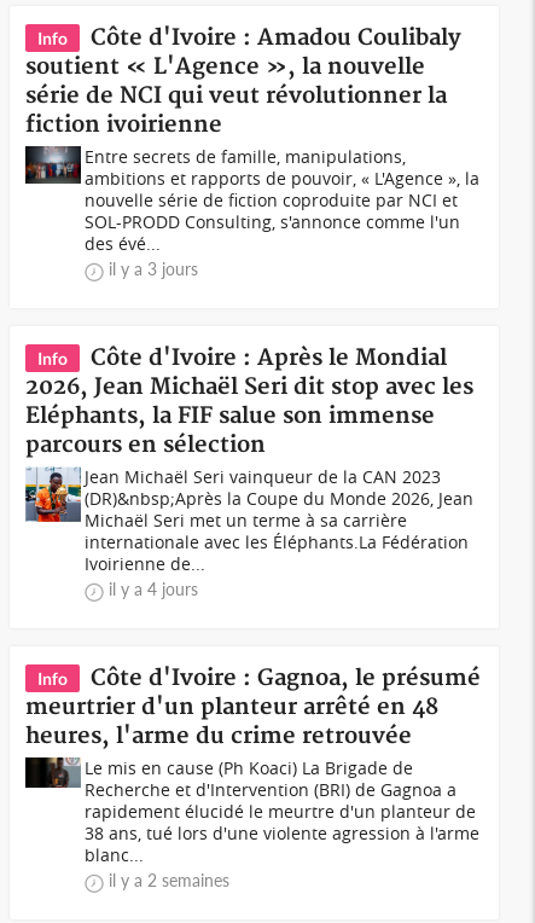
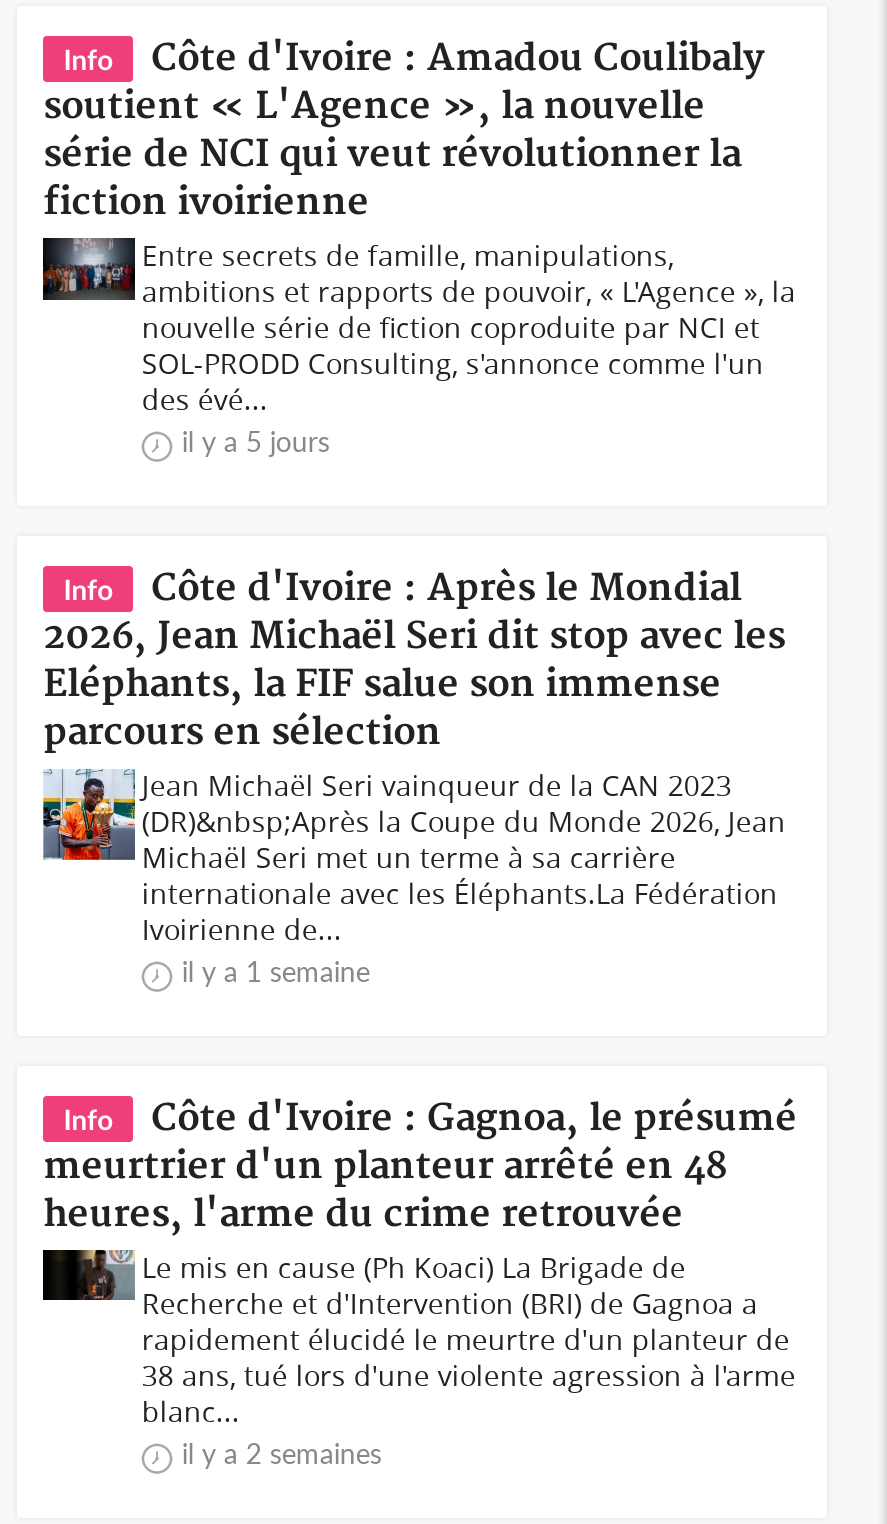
[109,259,198,279] il y a 3 jours -> [182,424,330,458] il y a 5 jours
[109,579,198,599] il y a 4 jours -> [182,954,370,988] il y a 1 semaine

